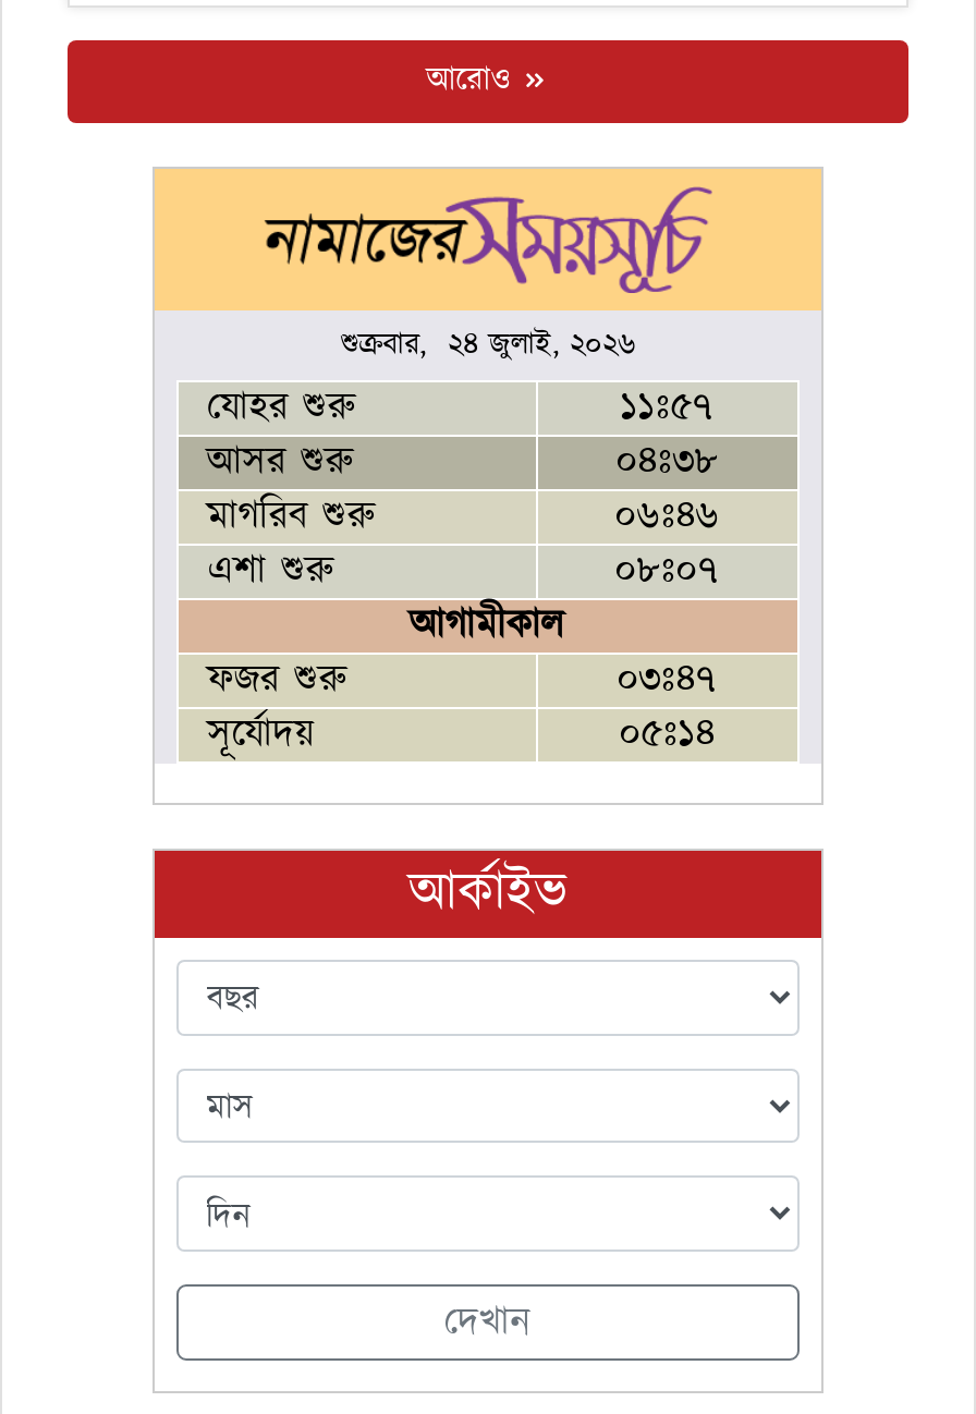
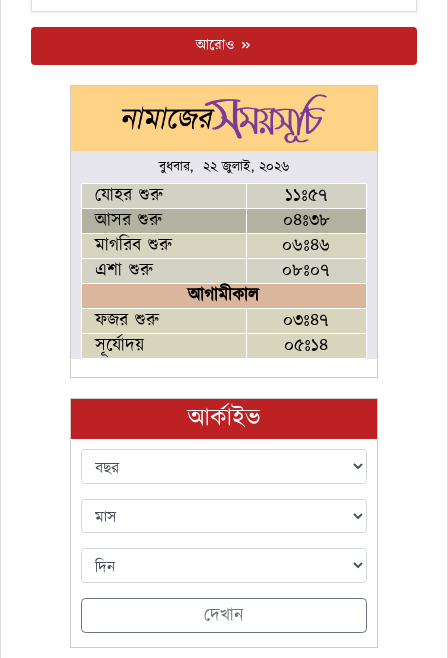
[341,324,635,367] শুক্রবার, ২৪ জুলাই, ২০২৬ -> [159,157,289,177] বুধবার, ২২ জুলাই, ২০২৬

